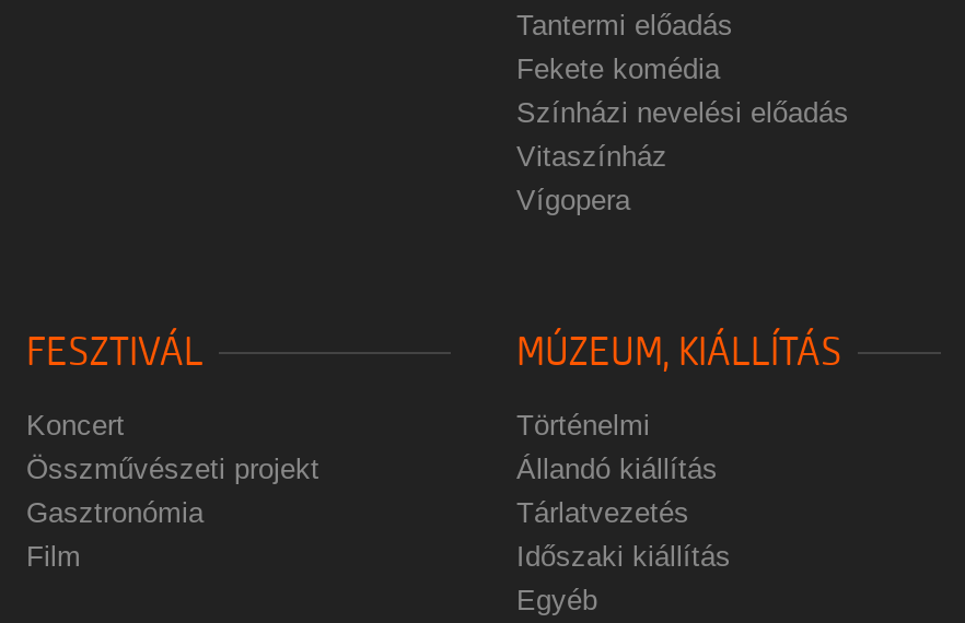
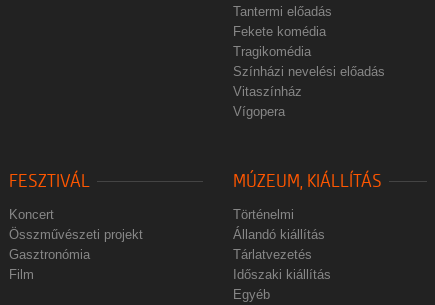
none -> [233,44,311,59] Tragikomédia

